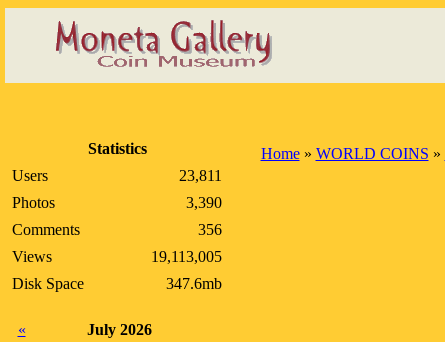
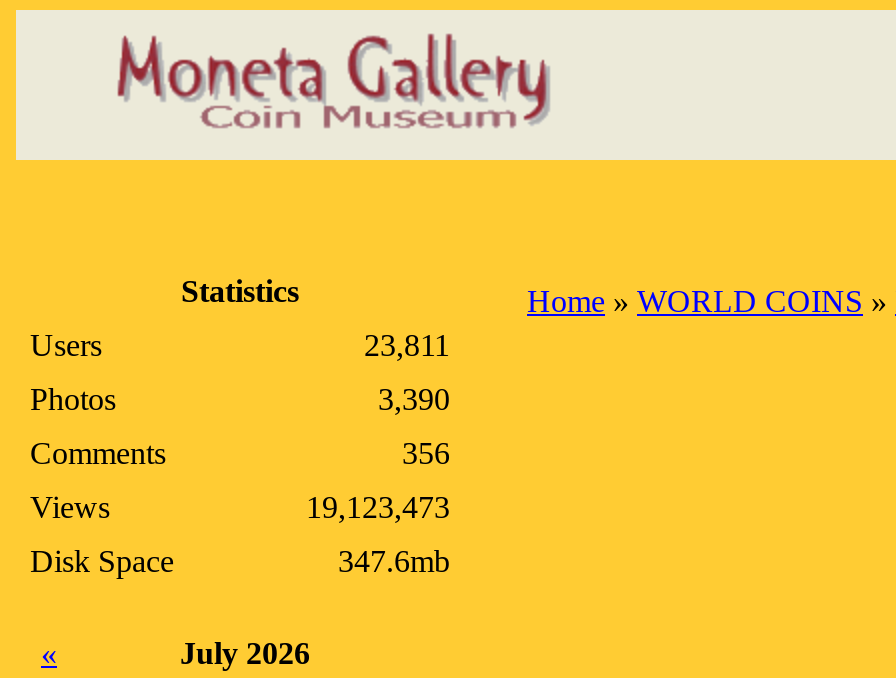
[151,248,222,265] 19,113,005 -> [306,490,450,524] 19,123,473

